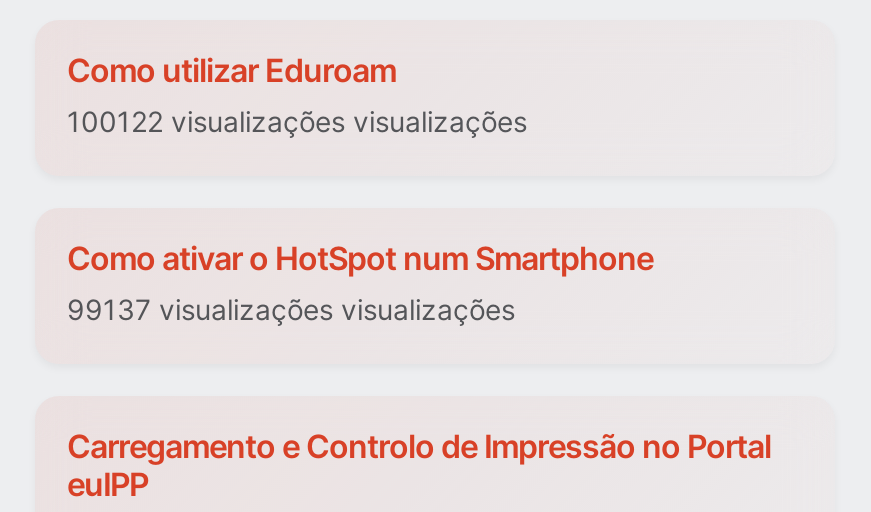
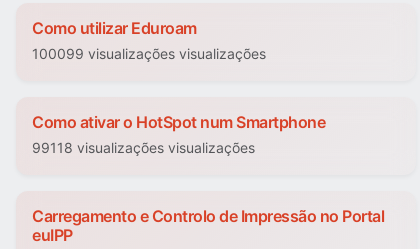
[67,105,527,139] 100122 visualizações visualizações -> [32,45,266,62] 100099 visualizações visualizações
[67,293,515,327] 99137 visualizações visualizações -> [32,139,255,156] 99118 visualizações visualizações

